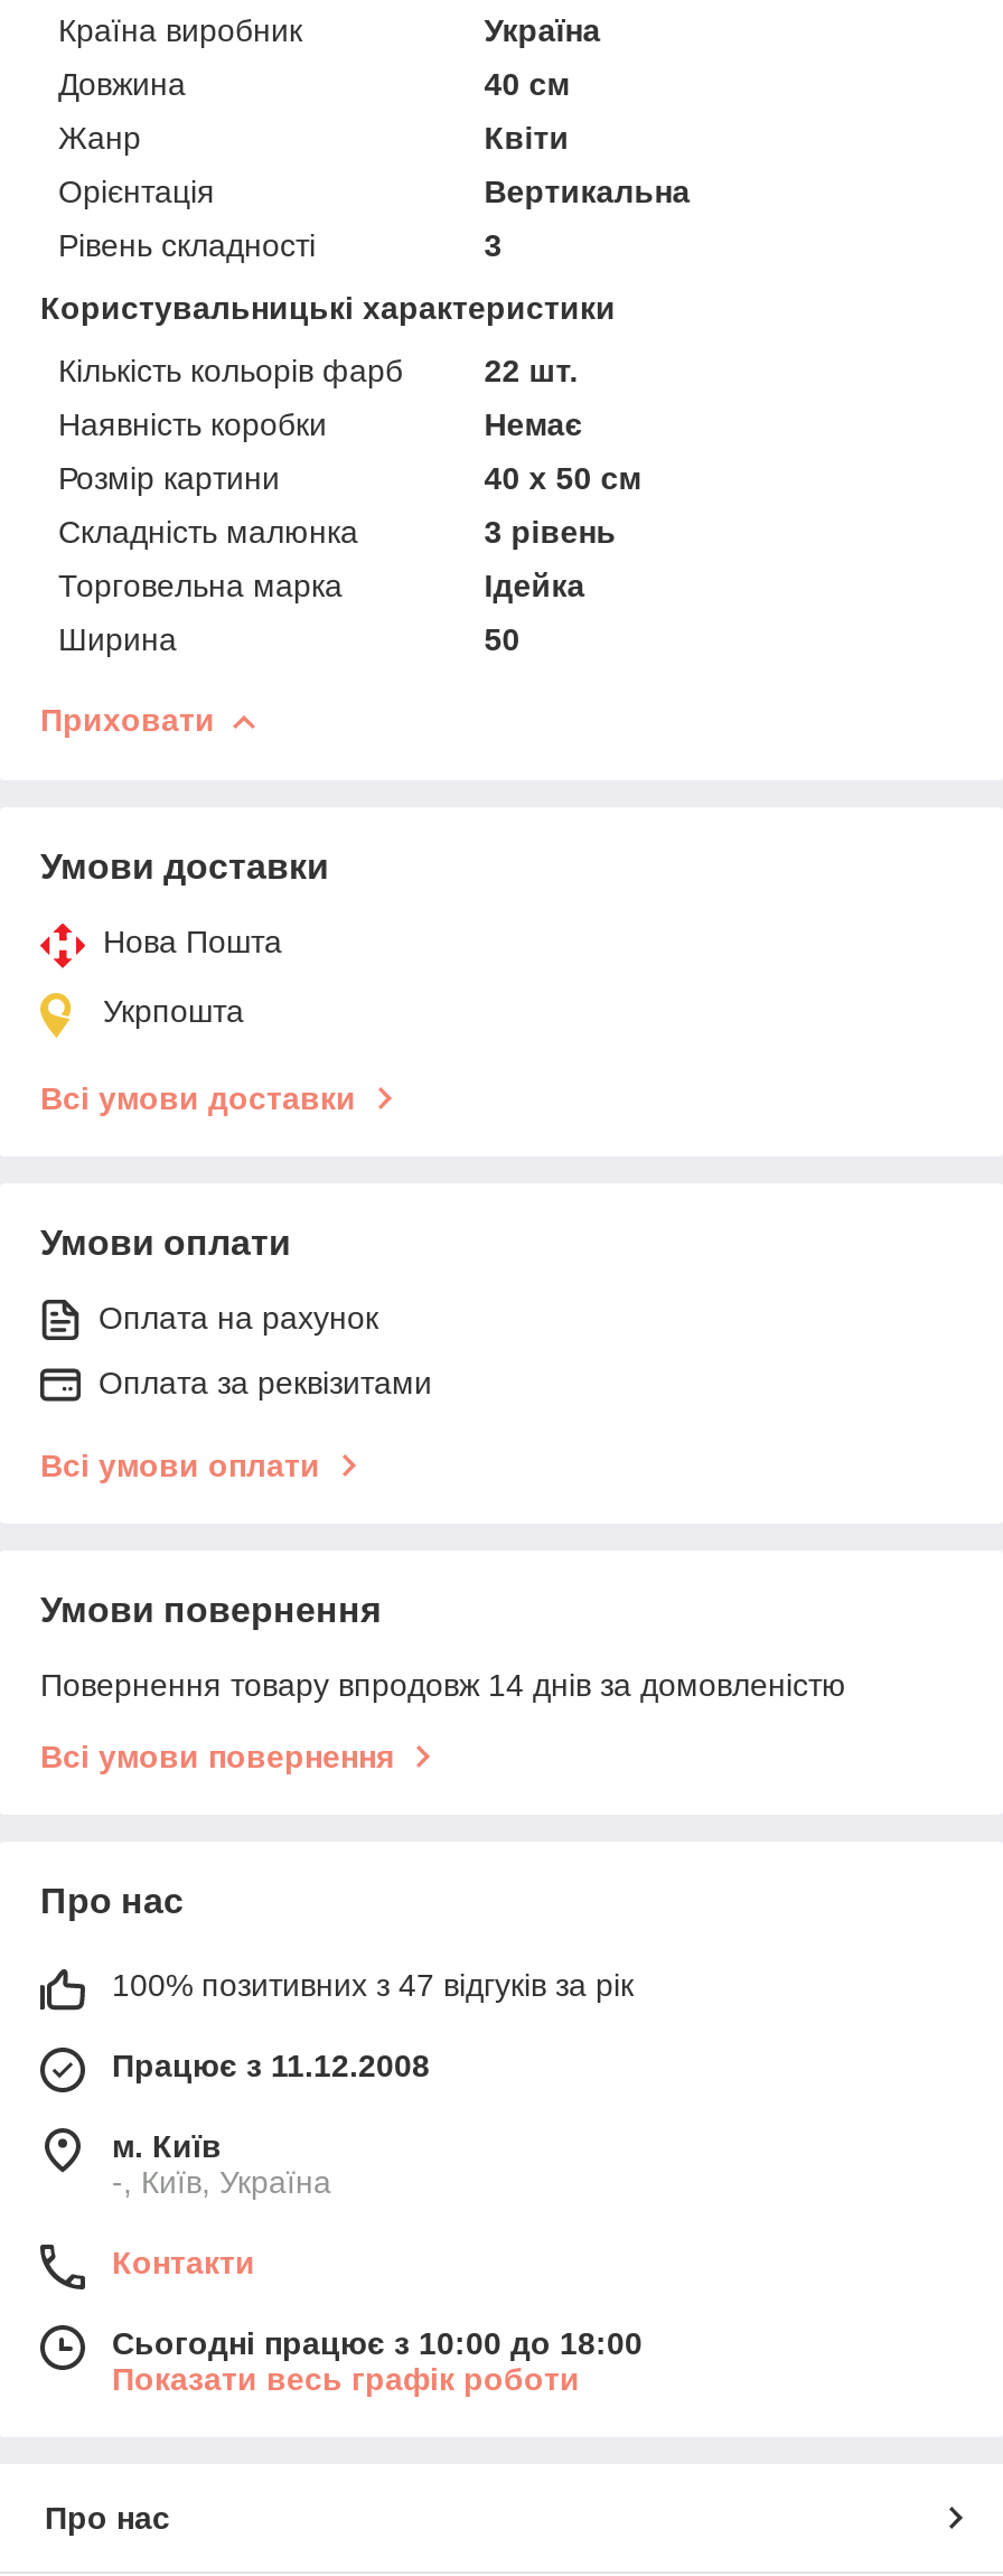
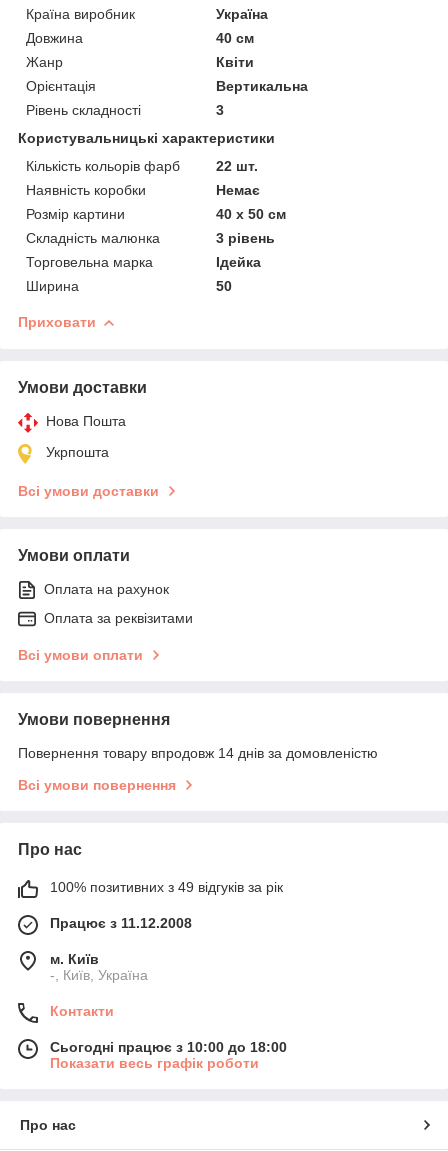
[112,1967,634,2002] 100% позитивних з 47 відгуків за рік -> [50,879,283,895] 100% позитивних з 49 відгуків за рік

